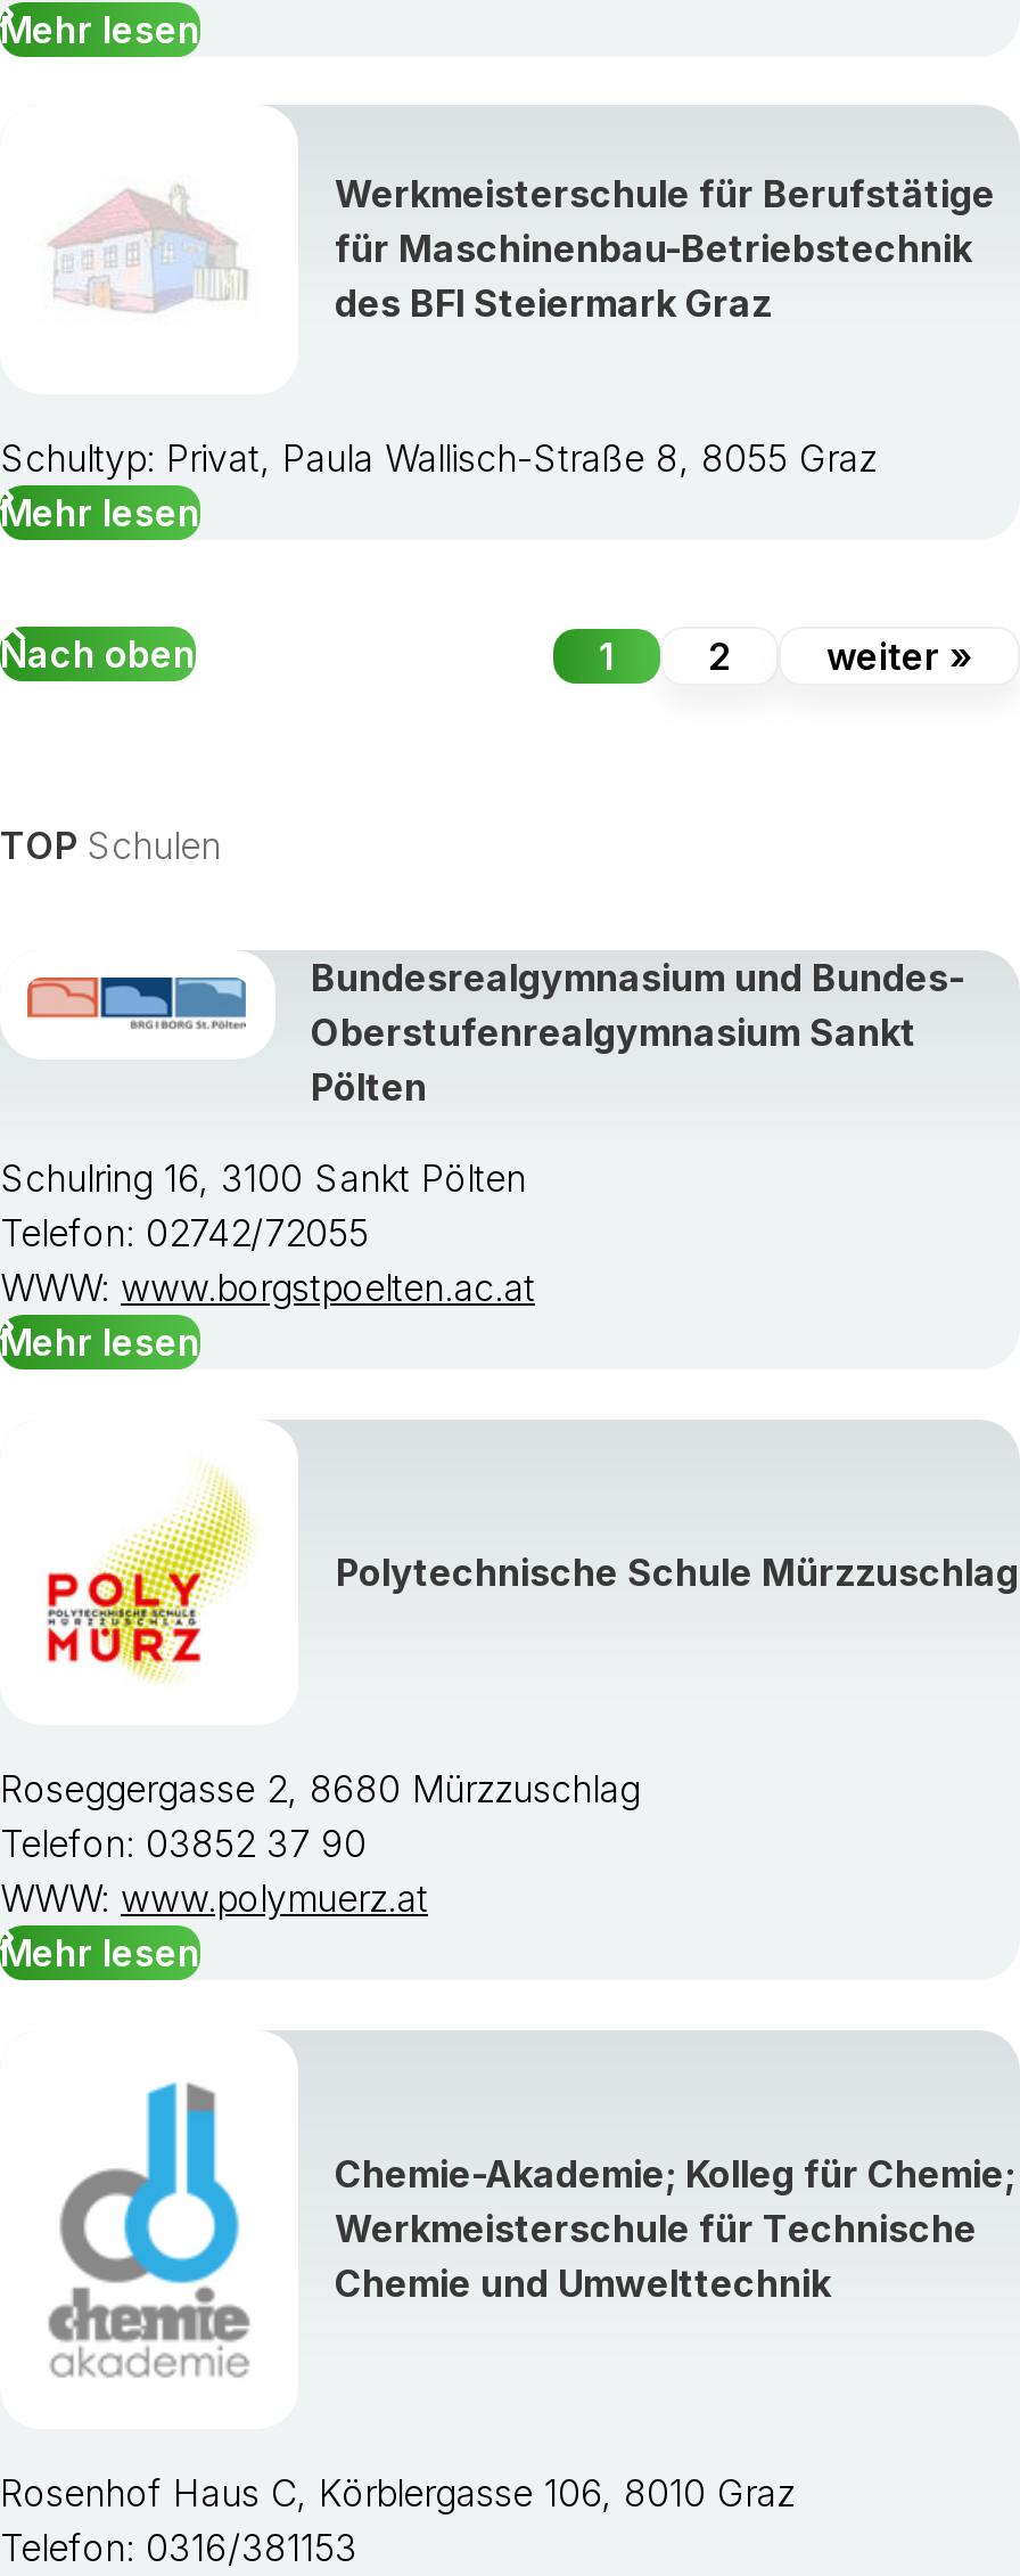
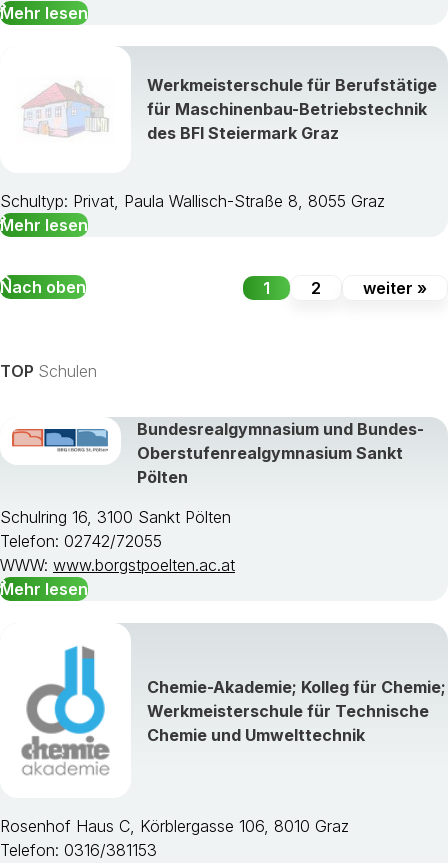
[0,1467,640,1975] [image] | Roseggergasse 2, 8680 Mürzzuschlag | Telefon: 03852 37 90 | WWW: www.polymuerz.at | Mehr lesen -> none
[336,1549,1019,1595] Polytechnische Schule Mürzzuschlag -> none

